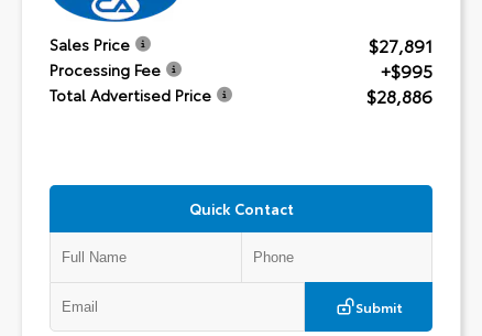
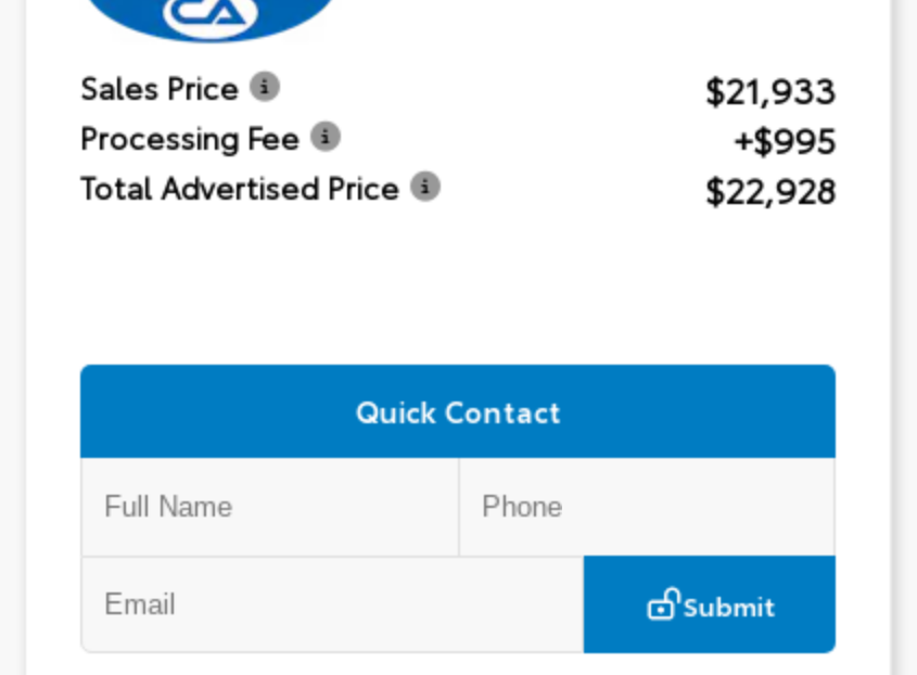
[369,32,432,57] $27,891 -> [705,63,836,113] $21,933
[366,83,432,108] $28,886 -> [705,163,836,213] $22,928

